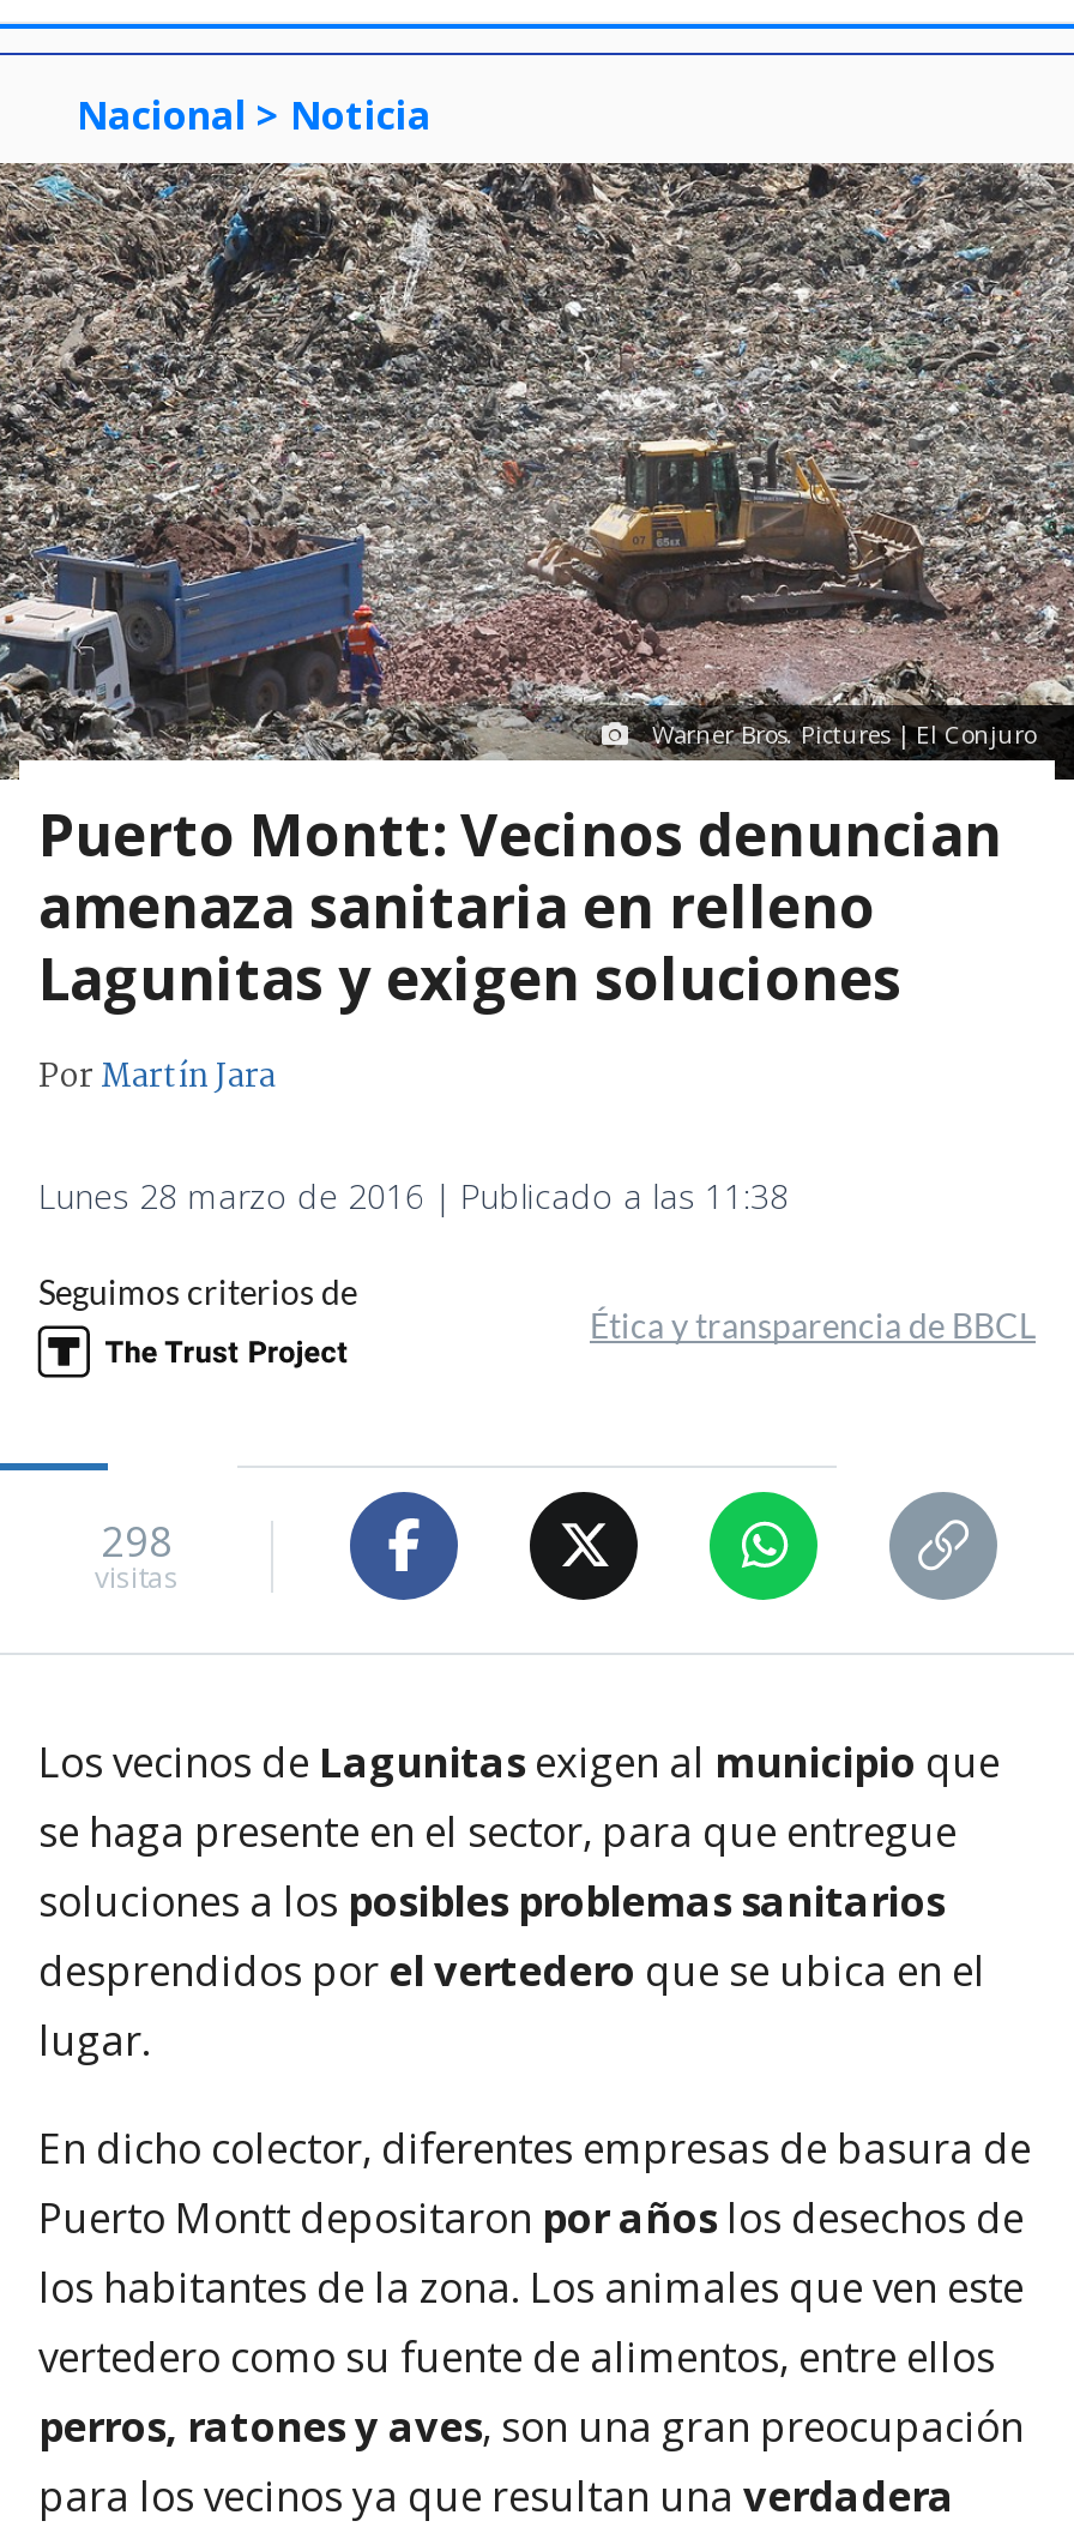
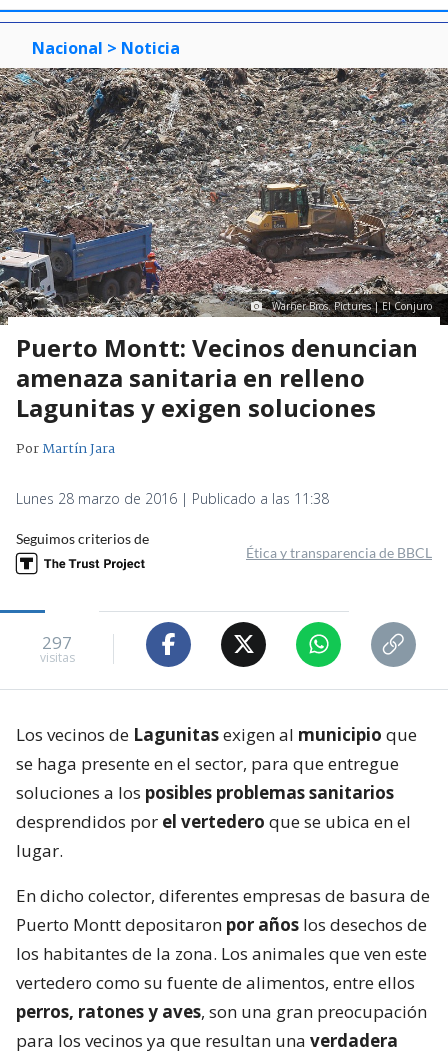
[101,1514,173,1569] 298 -> [42,631,72,654] 297

